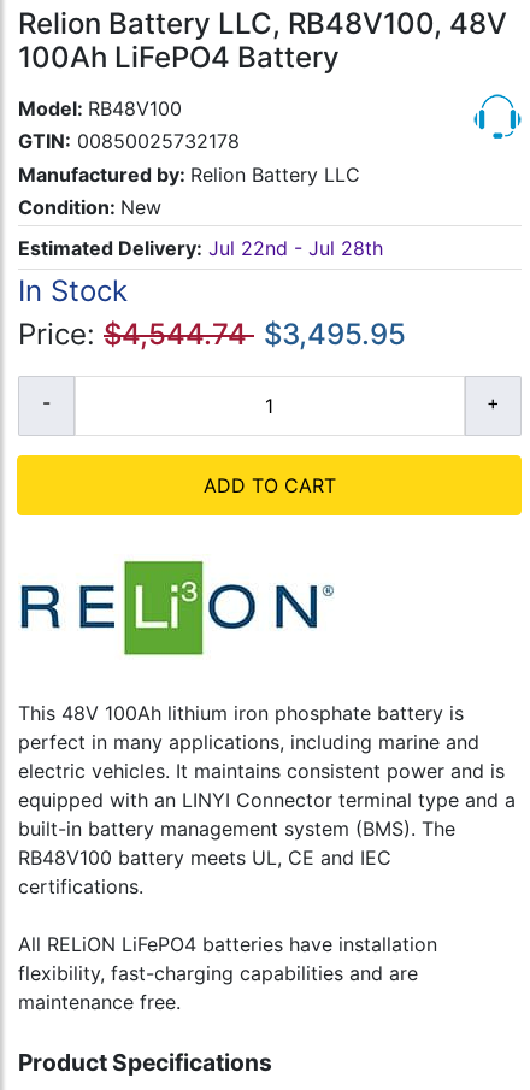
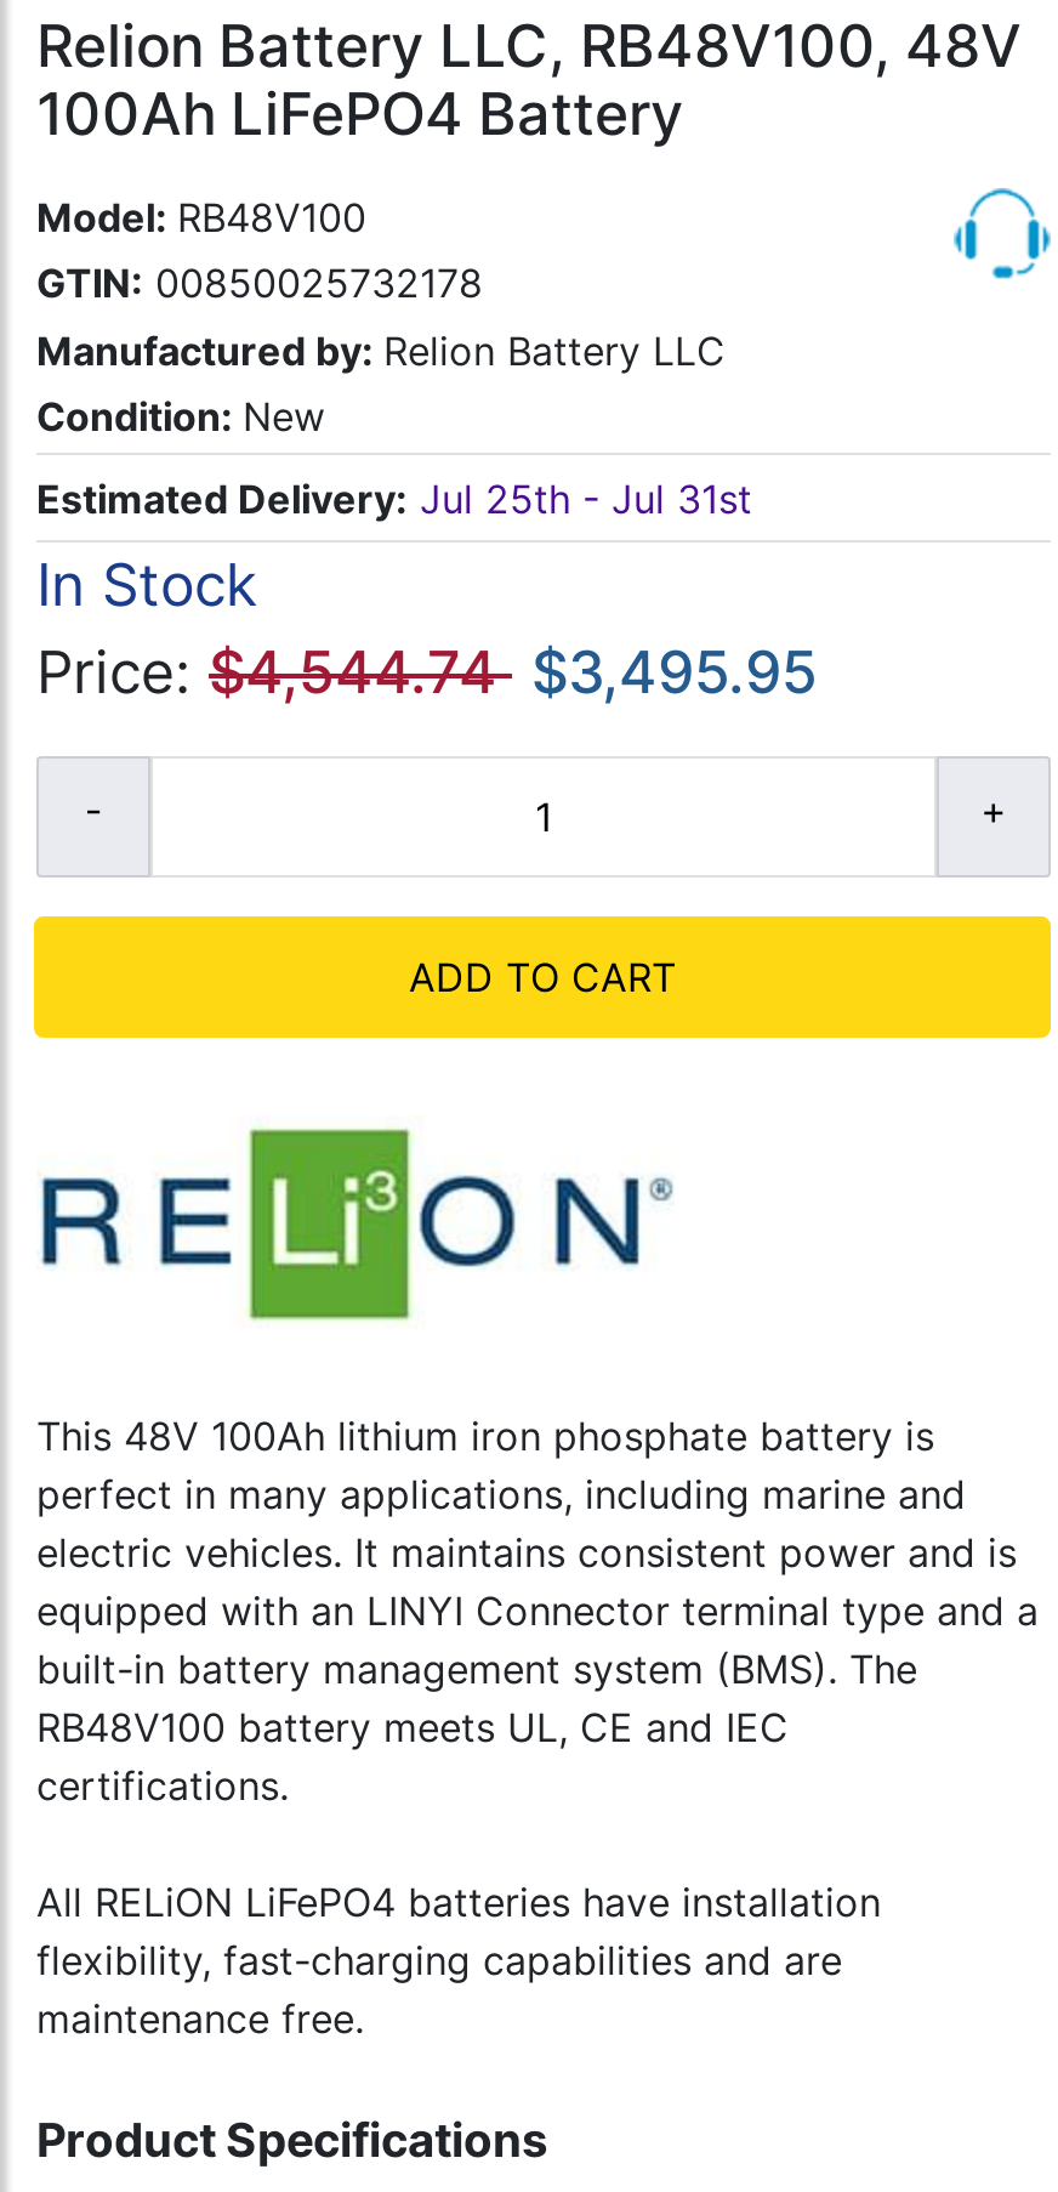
[18,236,383,260] Estimated Delivery: Jul 22nd - Jul 28th -> [36,474,752,522] Estimated Delivery: Jul 25th - Jul 31st

